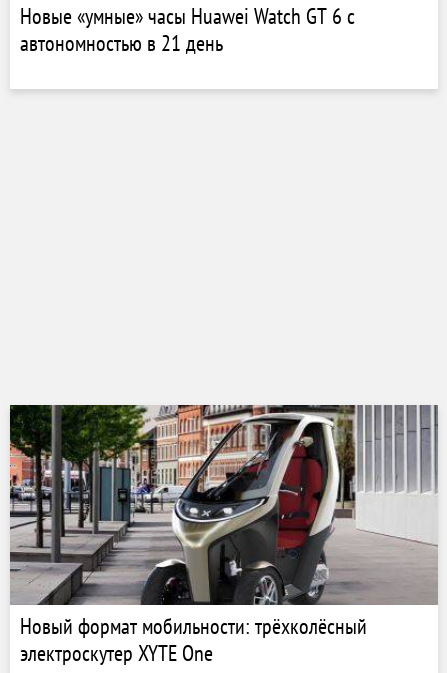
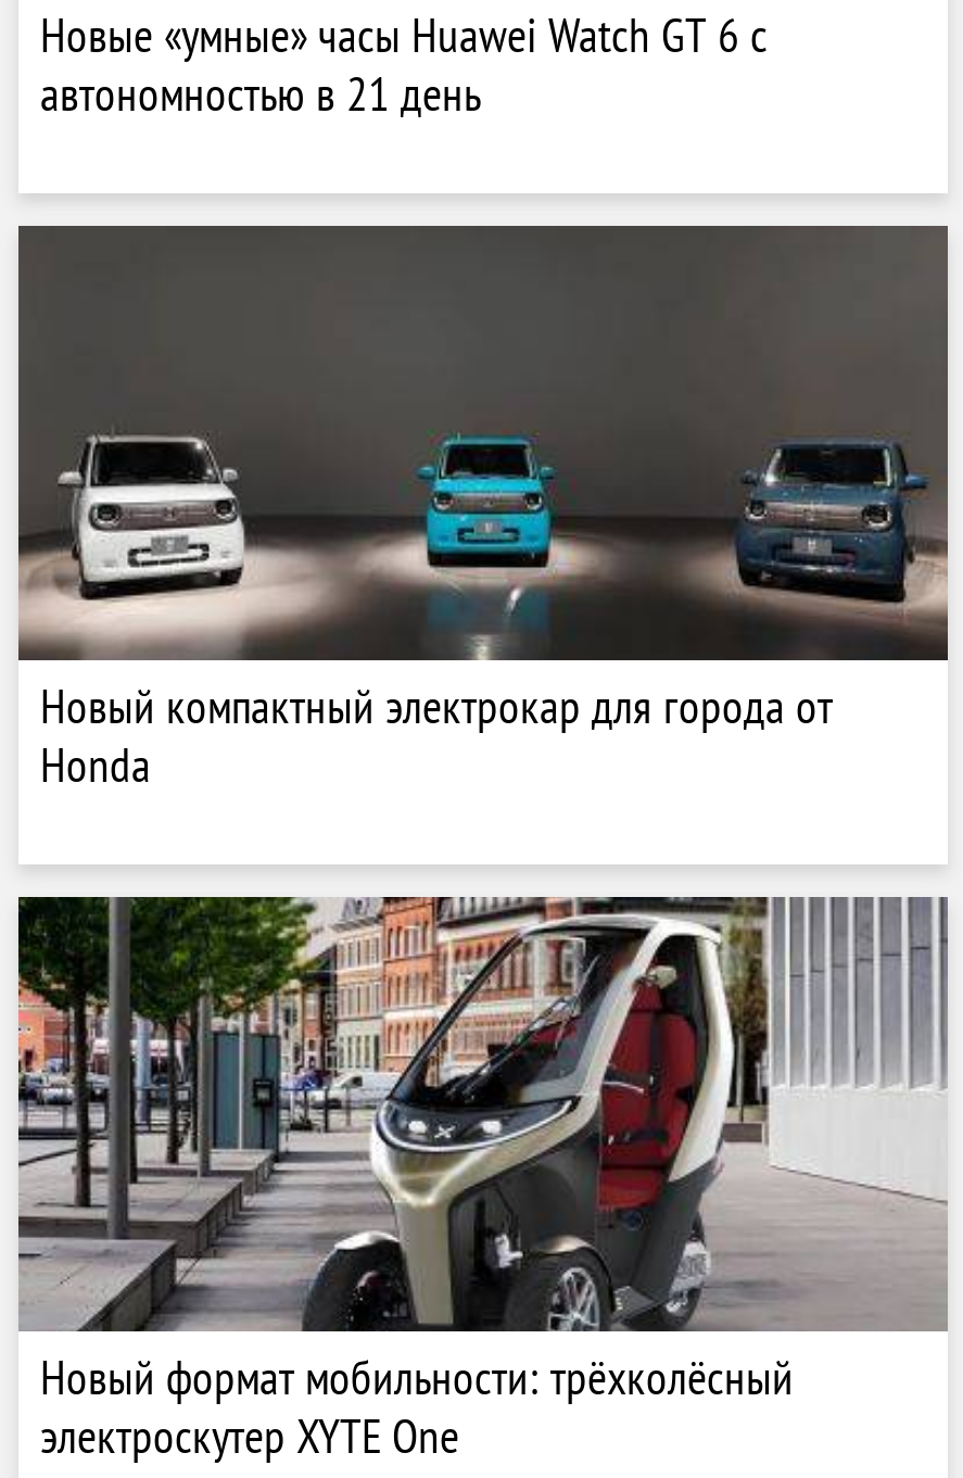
none -> [16,224,950,795] [image] | Новый компактный электрокар для города от | Honda

